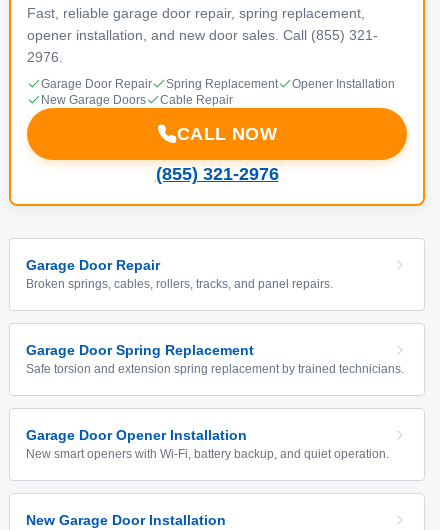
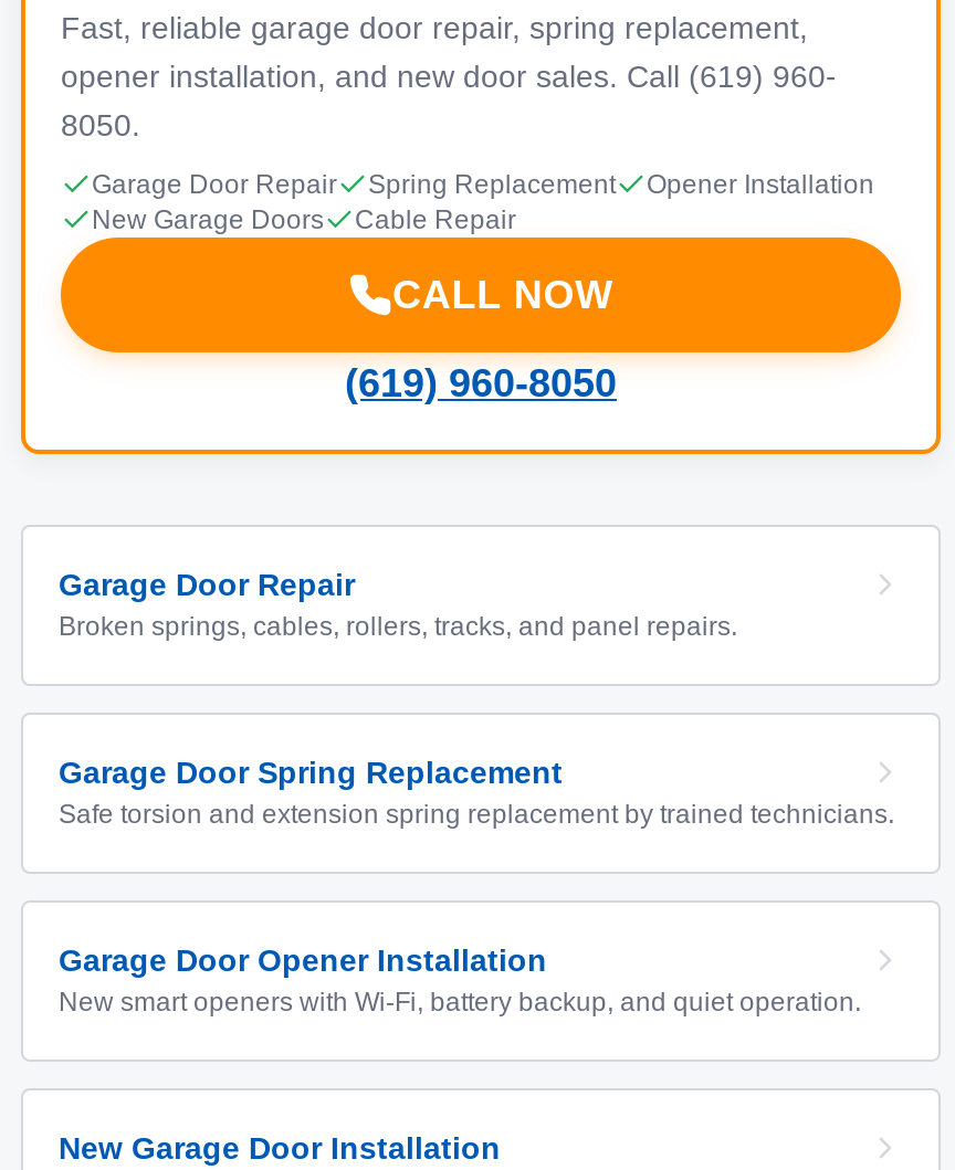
[27,27,378,43] opener installation, and new door sales. Call (855) 321- -> [61,59,837,94] opener installation, and new door sales. Call (619) 960-
[27,49,63,65] 2976. -> [61,107,140,143] 8050.
[155,164,278,184] (855) 321-2976 -> [345,361,617,405] (619) 960-8050

